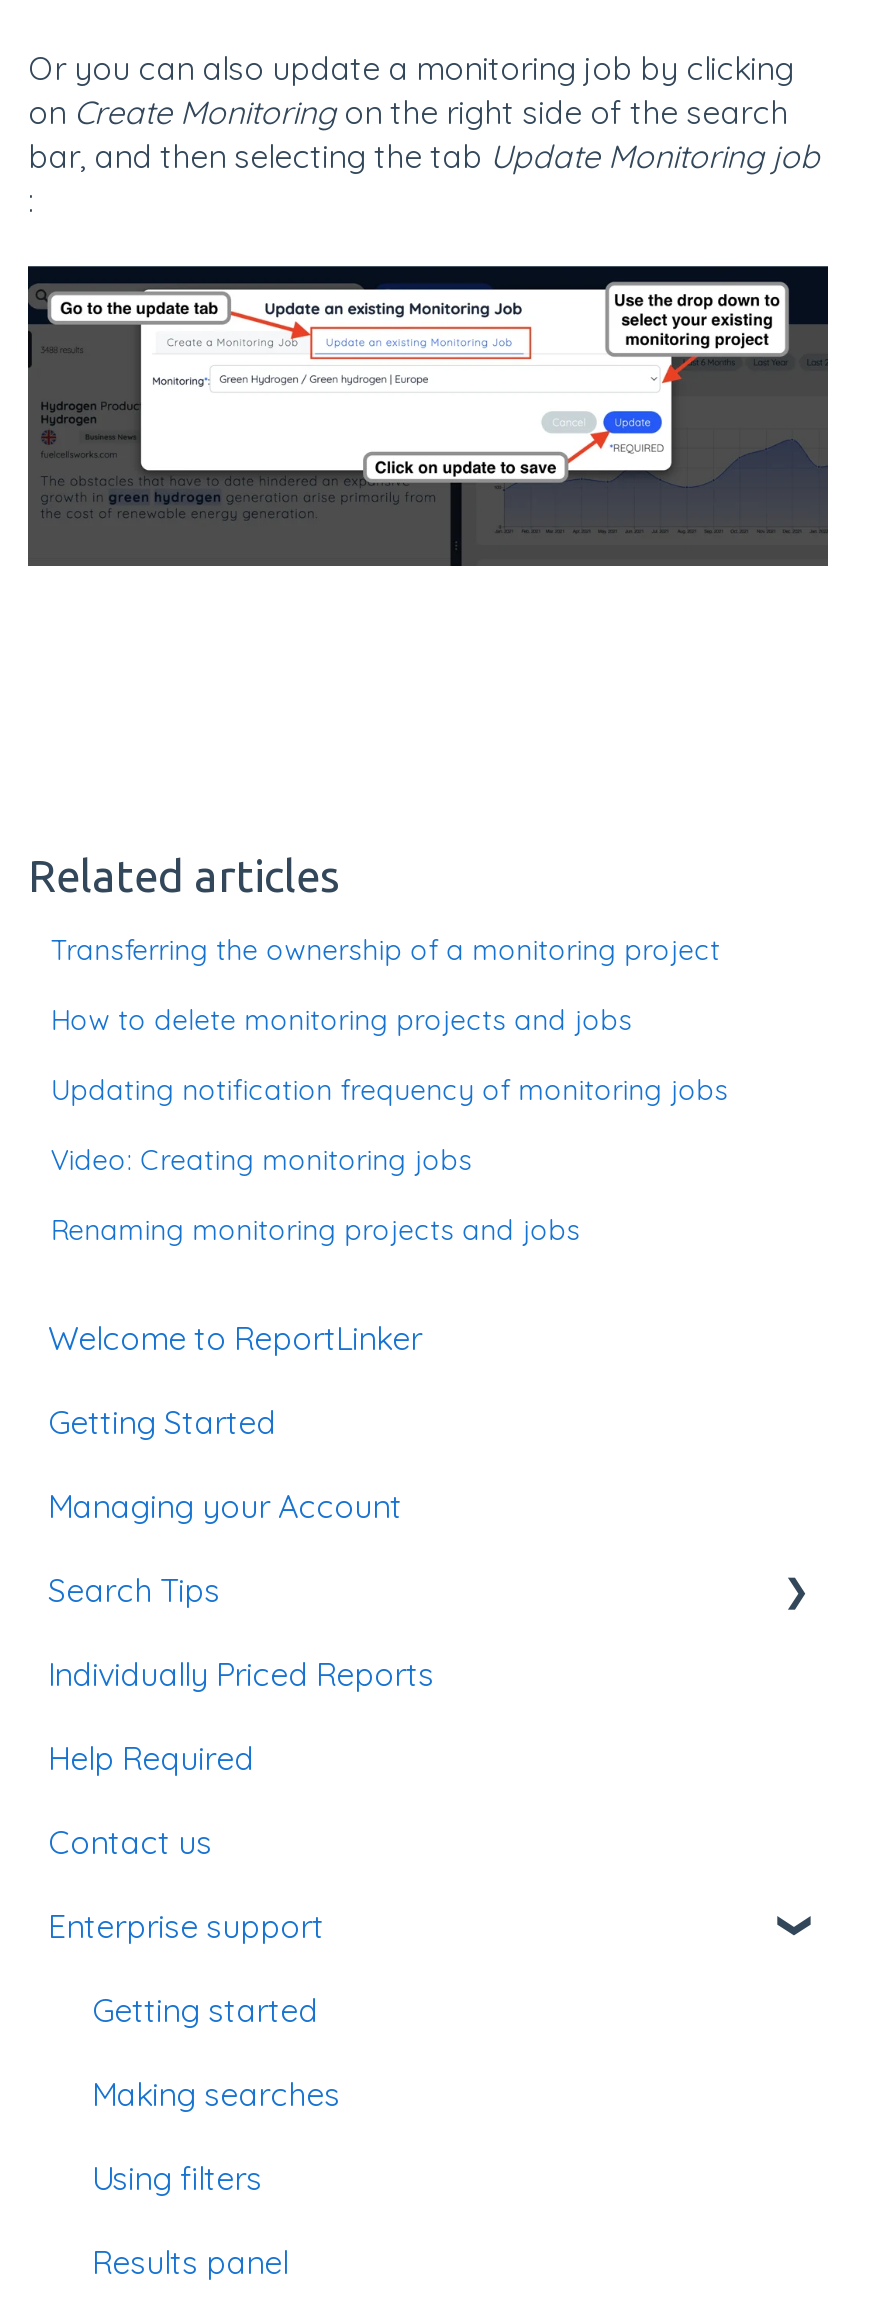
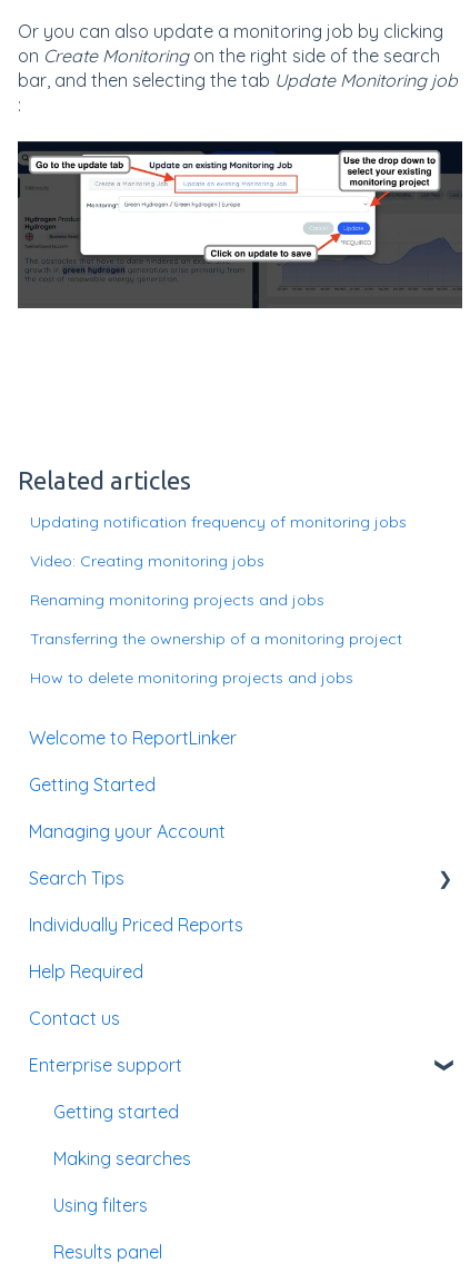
moved [50,932,720,1038] -> [30,629,402,688]: Transferring the ownership of a monitoring project | How to delete monitoring projects and jobs
moved [50,1072,728,1248] -> [30,512,407,610]: Updating notification frequency of monitoring jobs | Video: Creating monitoring jobs | Renaming monitoring projects and jobs

